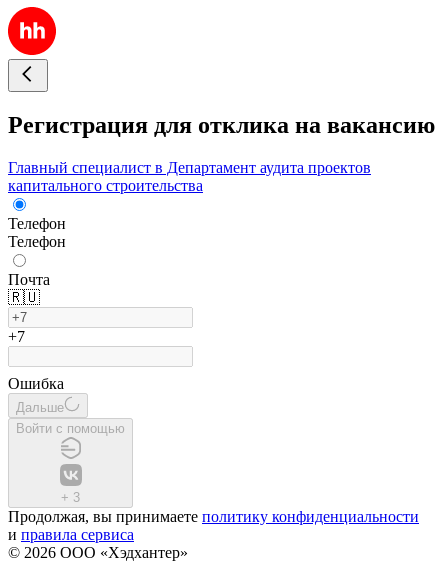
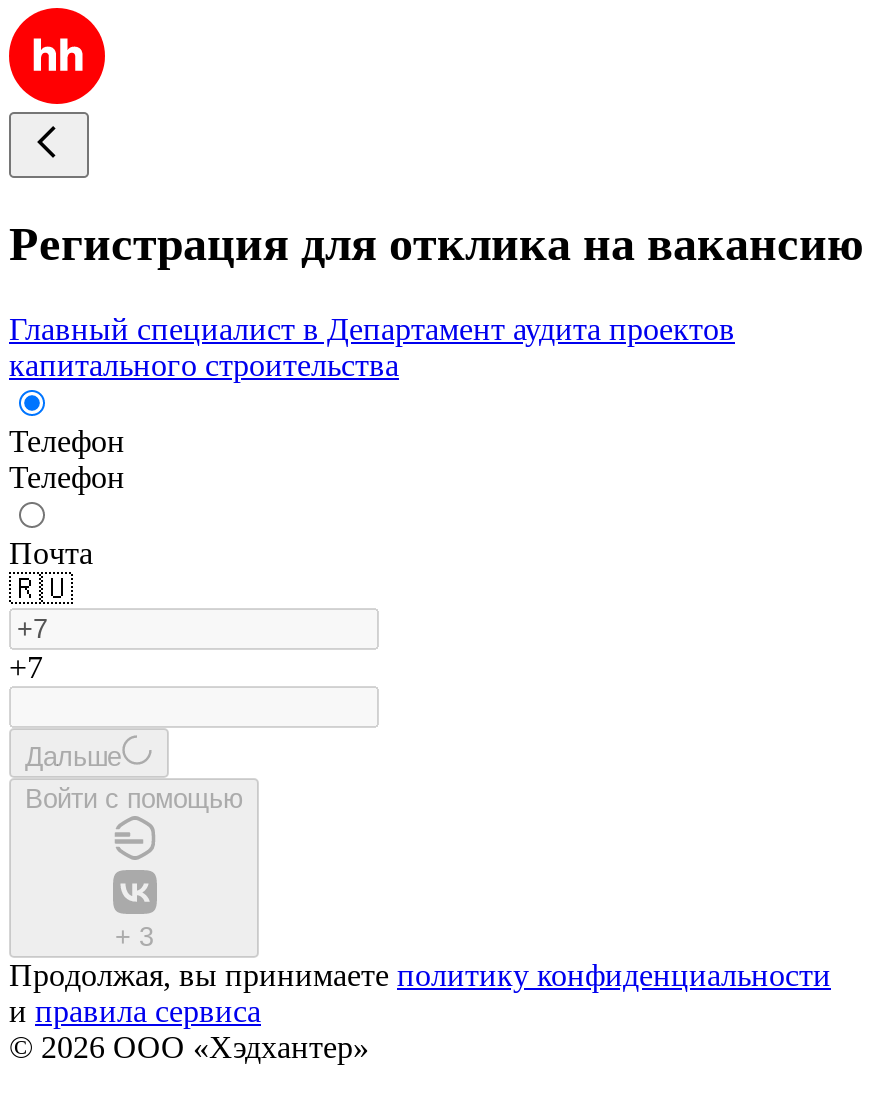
[8,375,64,392] Ошибка -> none

